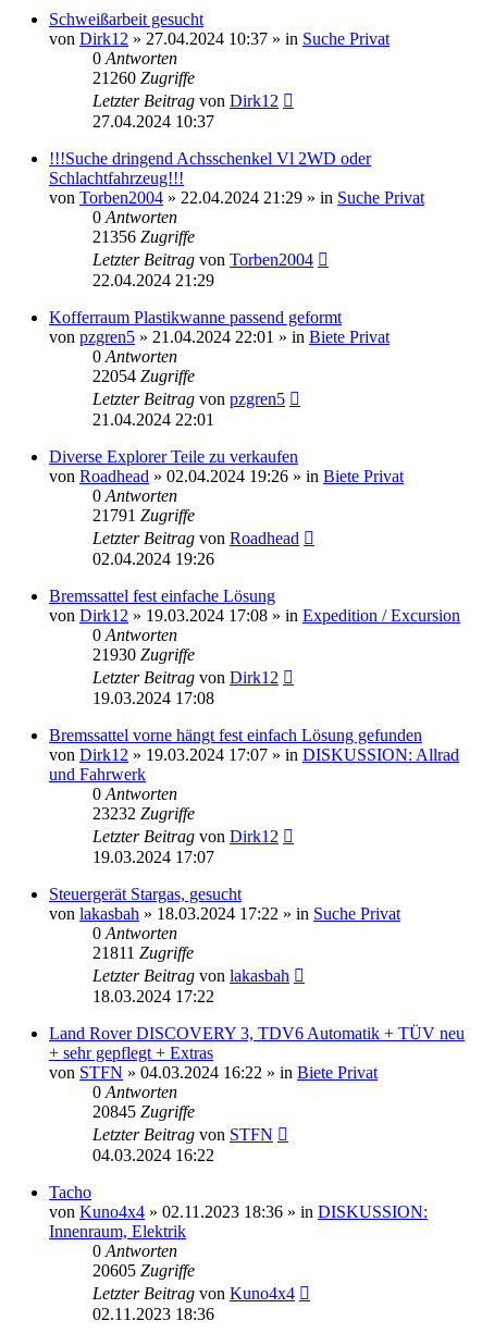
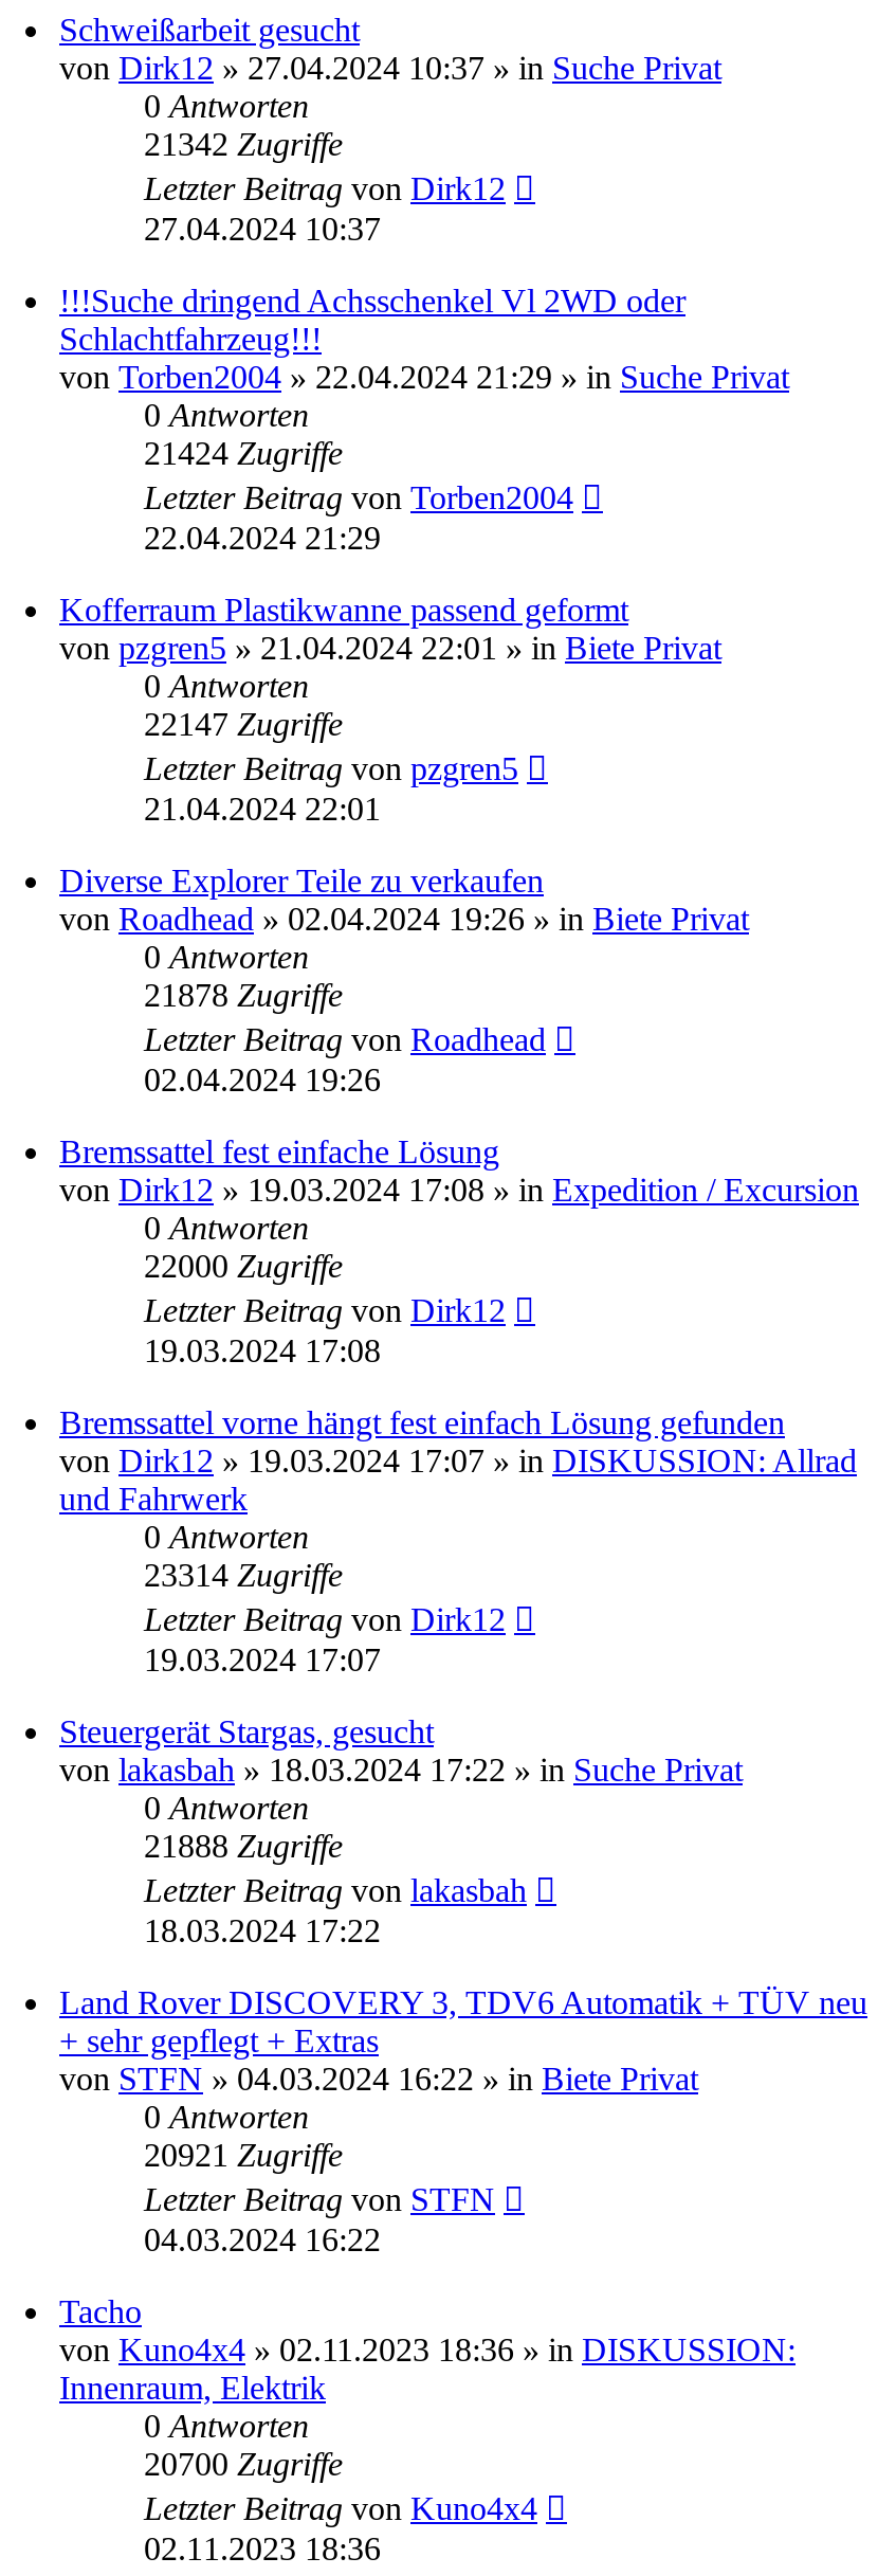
[92,68,195,87] 21260 Zugriffe -> [144,126,343,162] 21342 Zugriffe
[92,227,195,246] 21356 Zugriffe -> [144,435,343,471] 21424 Zugriffe
[92,367,195,385] 22054 Zugriffe -> [144,706,343,742] 22147 Zugriffe
[92,506,195,524] 21791 Zugriffe -> [144,977,343,1013] 21878 Zugriffe
[92,645,195,664] 21930 Zugriffe -> [144,1248,343,1284] 22000 Zugriffe
[92,804,195,823] 23232 Zugriffe -> [144,1557,343,1593] 23314 Zugriffe
[92,943,194,962] 21811 Zugriffe -> [144,1828,343,1864] 21888 Zugriffe
[92,1102,195,1121] 20845 Zugriffe -> [144,2137,343,2173] 20921 Zugriffe
[92,1261,195,1280] 20605 Zugriffe -> [144,2446,343,2482] 20700 Zugriffe

